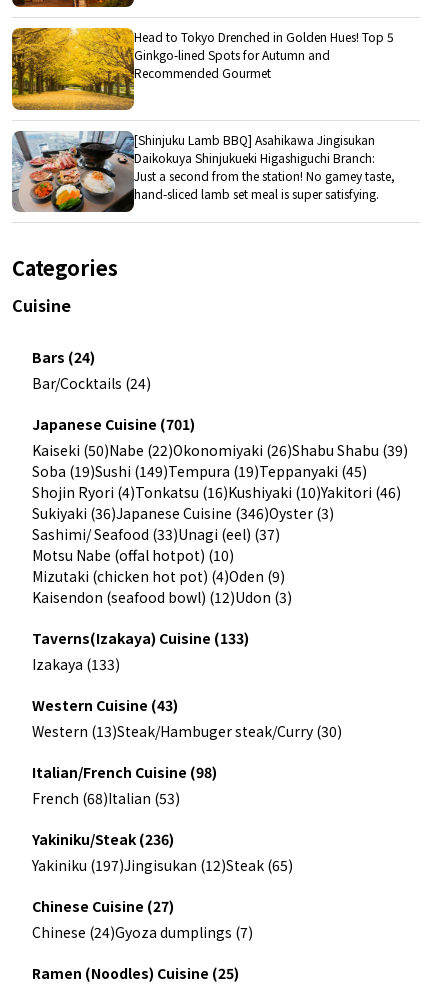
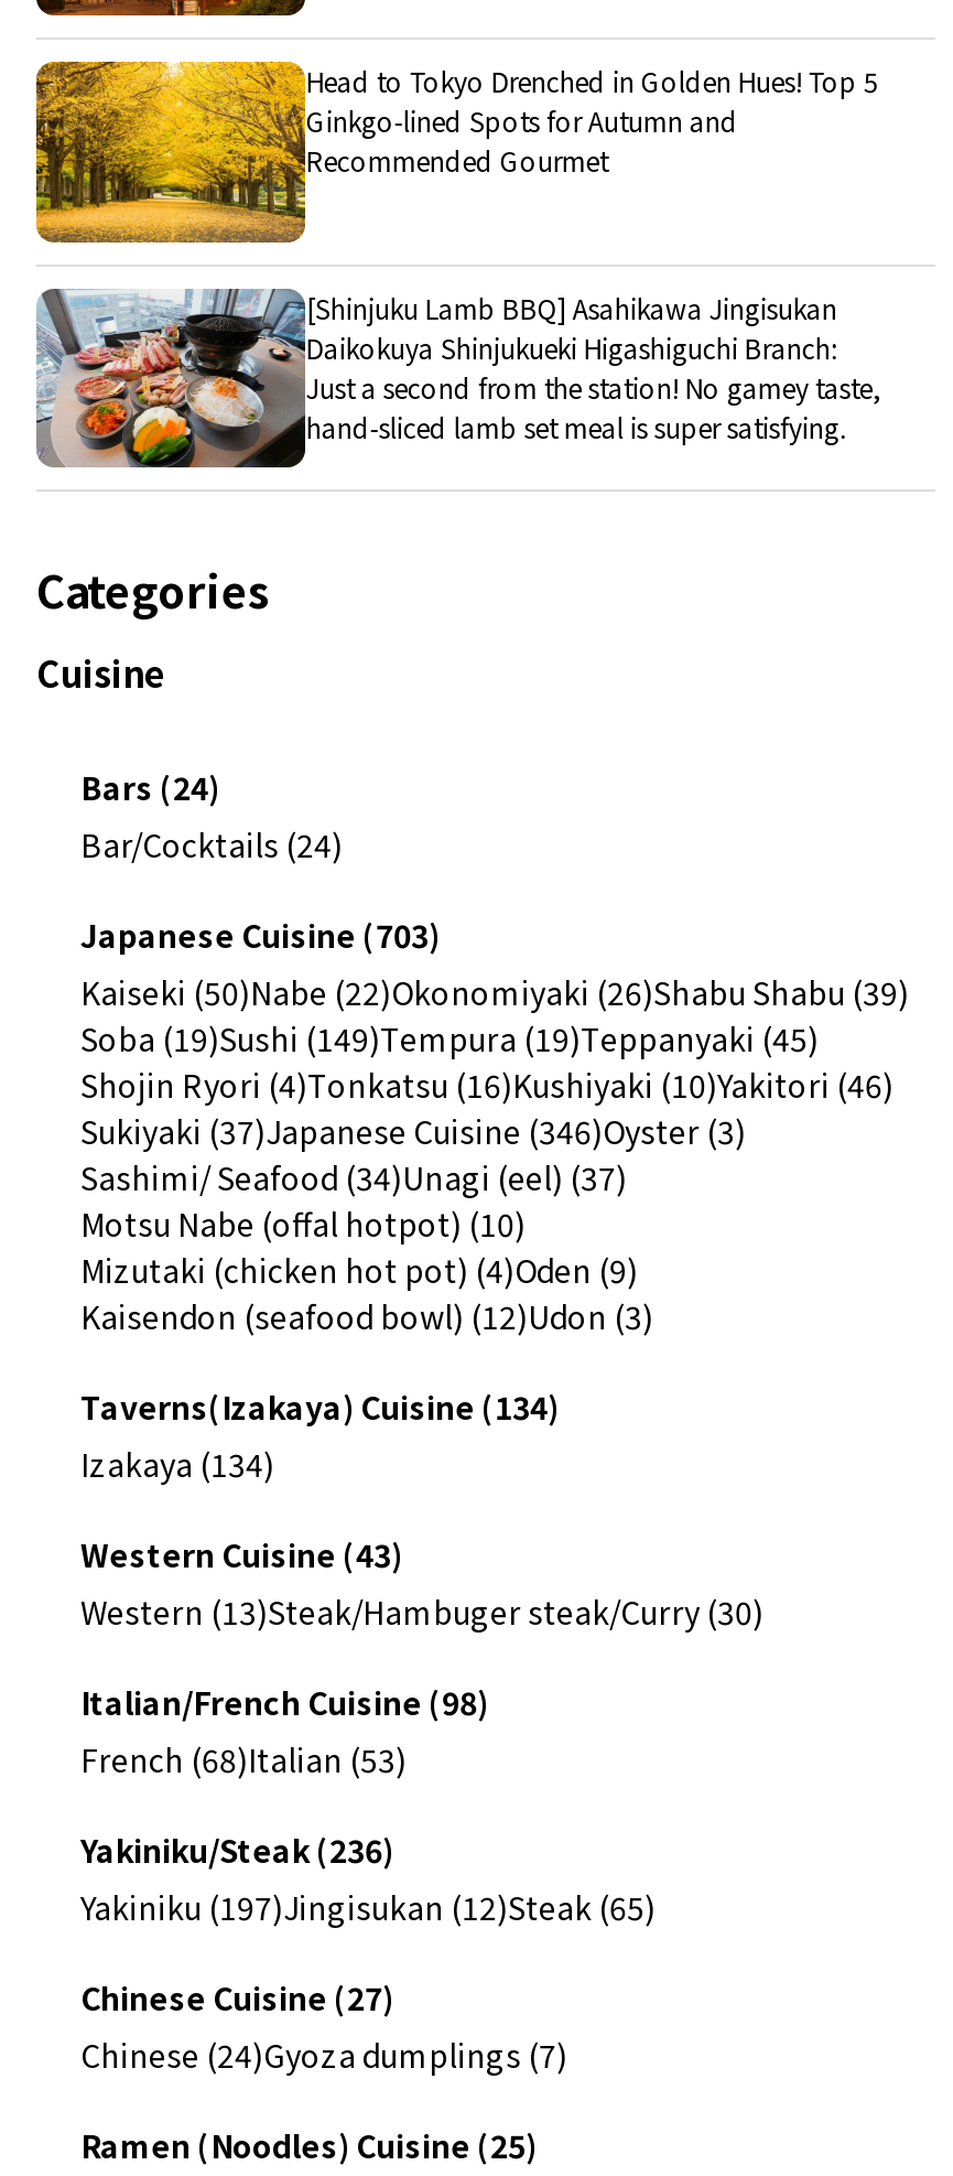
[32,414,195,434] Japanese Cuisine (701) -> [80,913,440,957] Japanese Cuisine (703)
[32,503,334,523] Sukiyaki (36)Japanese Cuisine (346)Oyster (3) -> [80,1110,746,1154] Sukiyaki (37)Japanese Cuisine (346)Oyster (3)
[32,524,280,544] Sashimi/ Seafood (33)Unagi (eel) (37) -> [80,1156,627,1200] Sashimi/ Seafood (34)Unagi (eel) (37)
[32,628,249,648] Taverns(Izakaya) Cuisine (133) -> [80,1385,559,1429] Taverns(Izakaya) Cuisine (134)
[32,654,120,674] Izakaya (133) -> [80,1443,274,1487] Izakaya (134)

